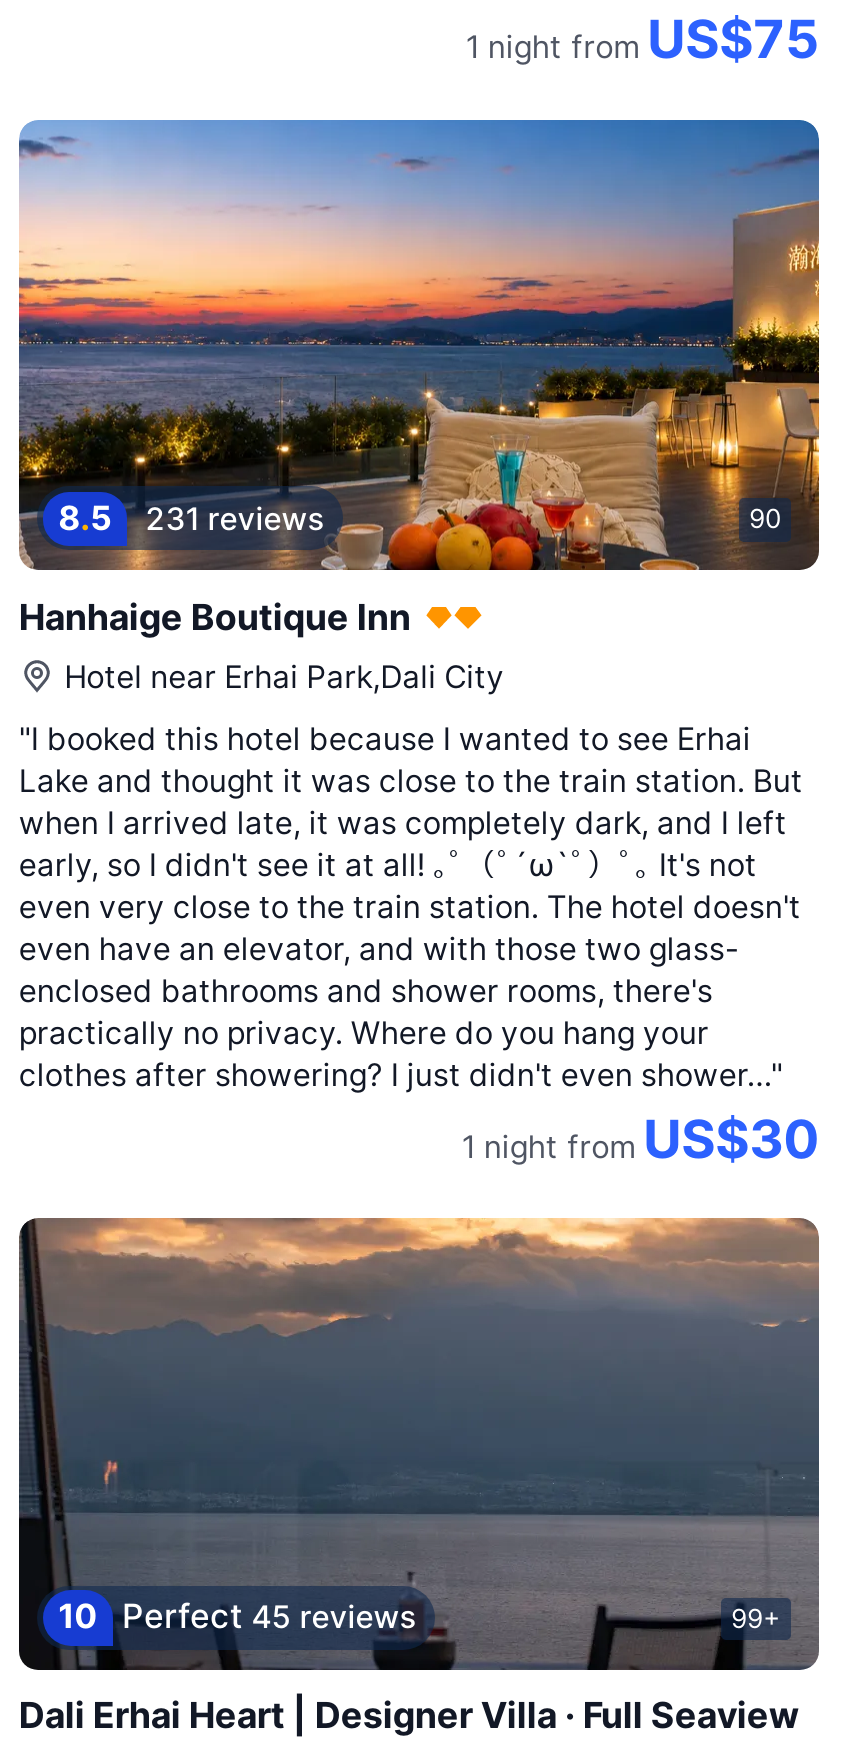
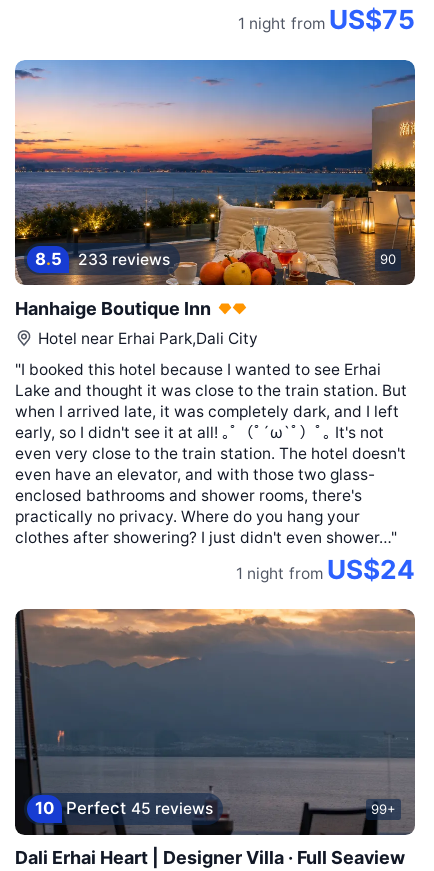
[58,497,323,537] 8.5 231 reviews -> [35,249,170,269] 8.5 233 reviews
[462,1107,819,1169] 1 night from US$30 -> [236,553,415,584] 1 night from US$24

